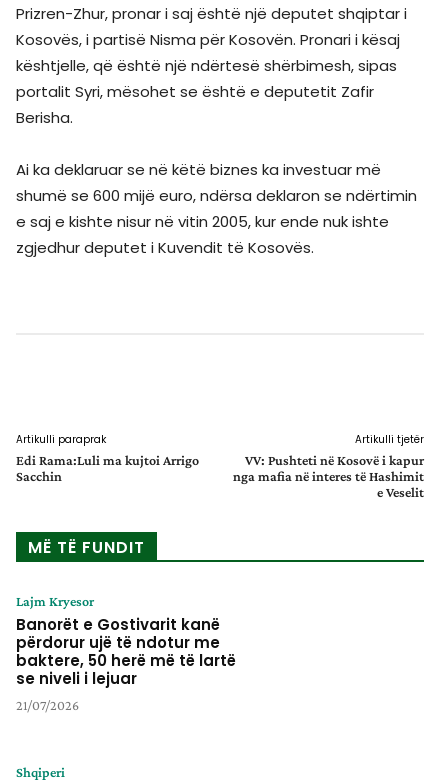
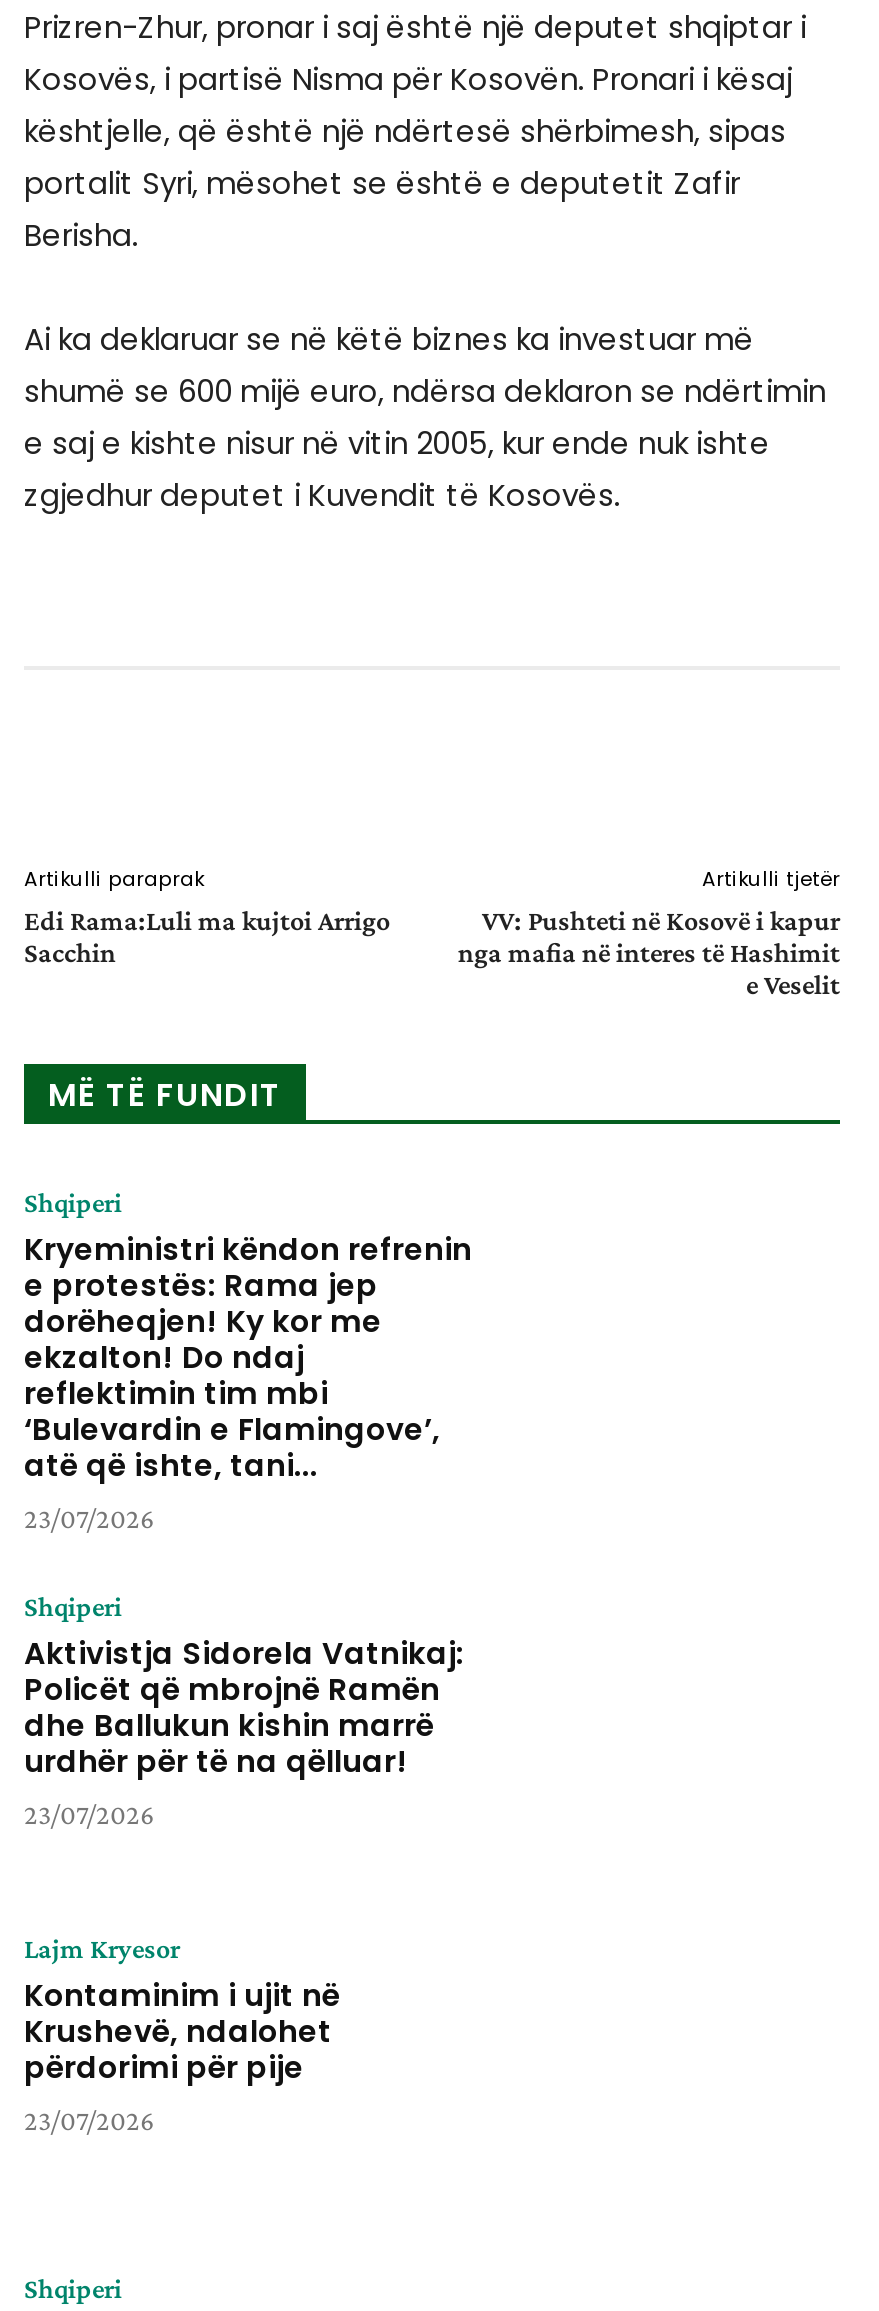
none -> [24,1186,472,1830] Shqiperi | Kryeministri këndon refrenin | e protestës: Rama jep | dorëheqjen! Ky kor me | ekzalton! Do ndaj | reflektimin tim mbi | ‘Bulevardin e Flamingove’, | atë që ishte, tani... | 23/07/2026 | Shqiperi | Aktivistja Sidorela Vatnikaj: | Policët që mbrojnë Ramën | dhe Ballukun kishin marrë | urdhër për të na qëlluar! | 23/07/2026
[16,614,236,713] Banorët e Gostivarit kanë | përdorur ujë të ndotur me | baktere, 50 herë më të lartë | se niveli i lejuar | 21/07/2026 -> [24,1973,340,2135] Kontaminim i ujit në | Krushevë, ndalohet | përdorimi për pije | 23/07/2026

